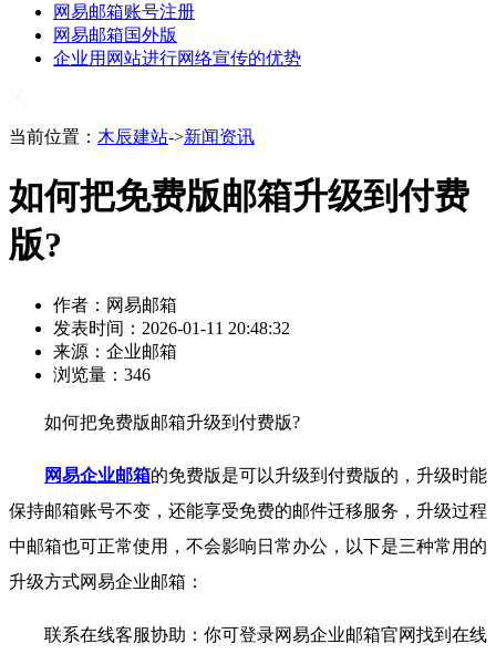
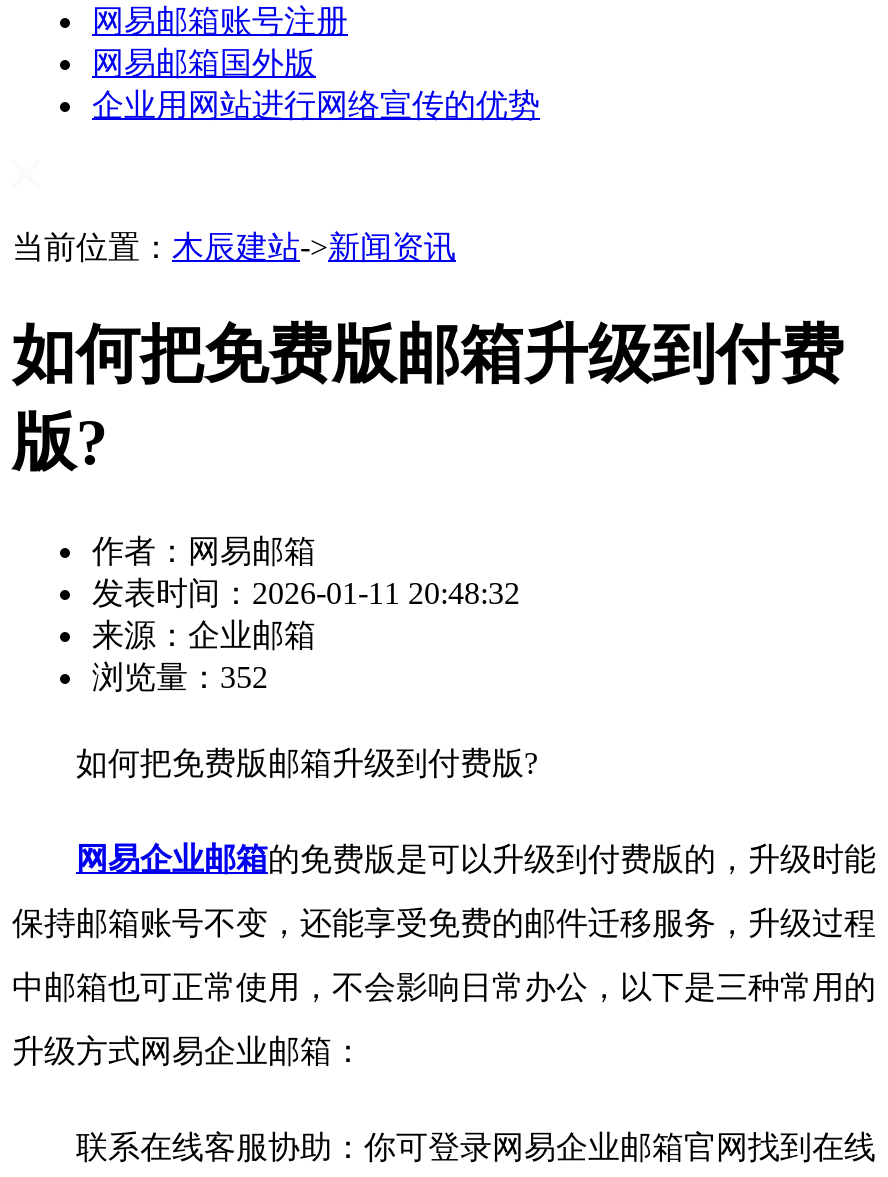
[53,365,151,384] 浏览量：346 -> [92,660,268,694] 浏览量：352

